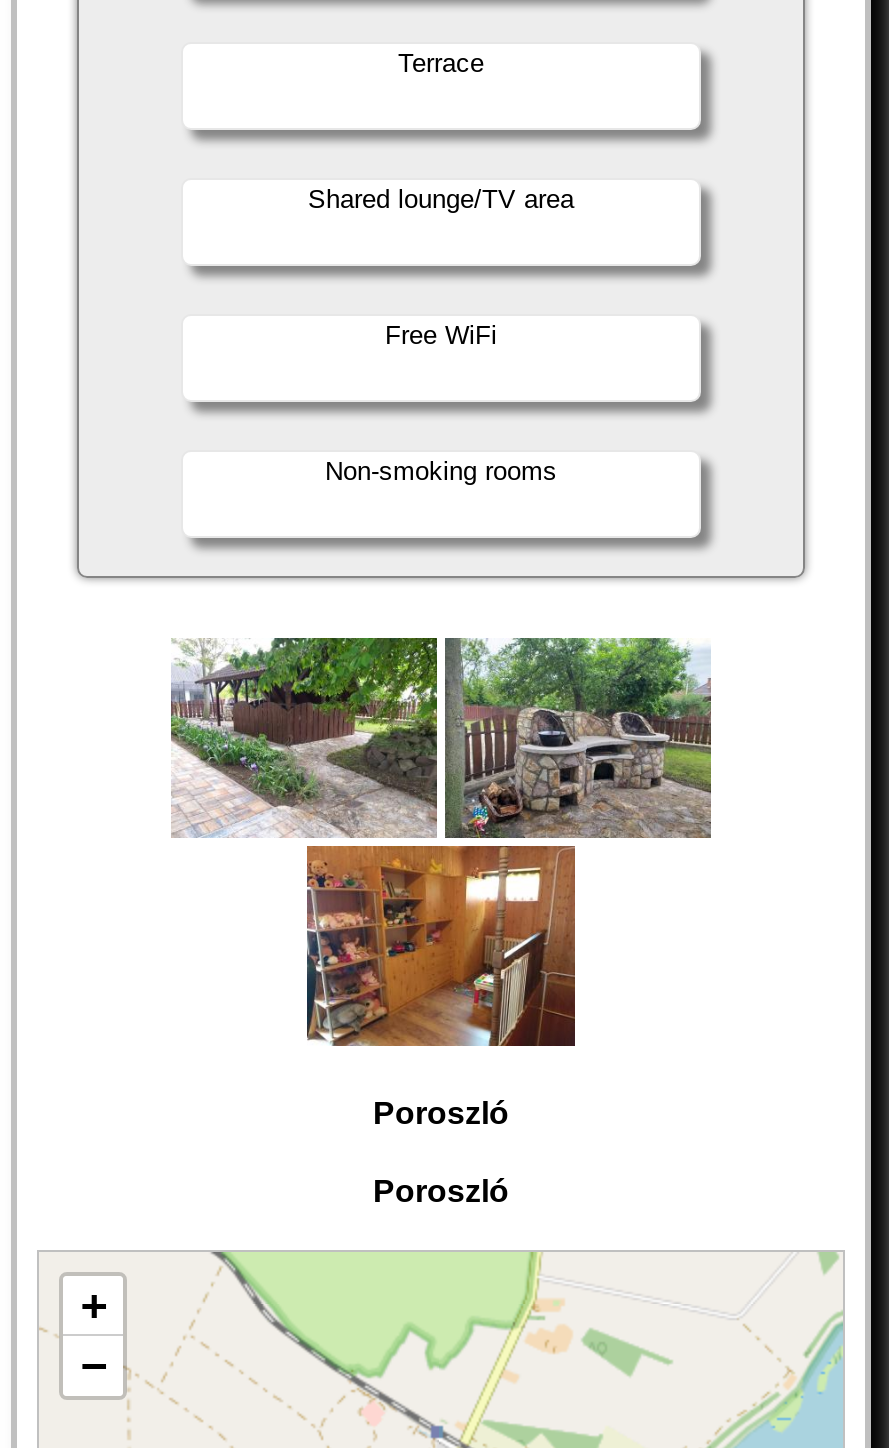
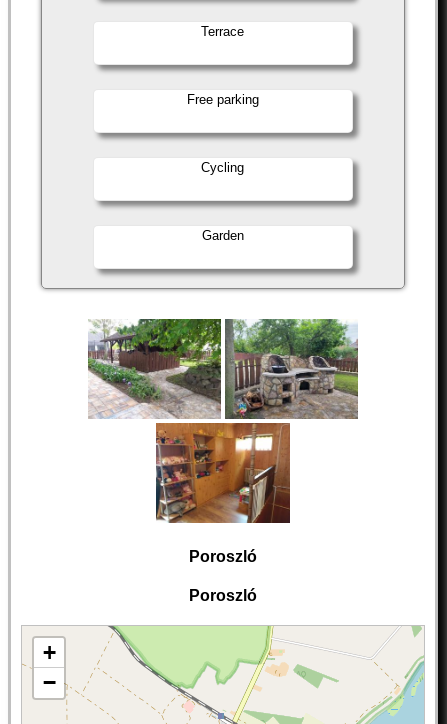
[308,184,574,214] Shared lounge/TV area -> [187,92,259,107] Free parking
[385,320,497,350] Free WiFi -> [201,160,244,175] Cycling
[325,456,557,486] Non-smoking rooms -> [202,228,244,243] Garden

